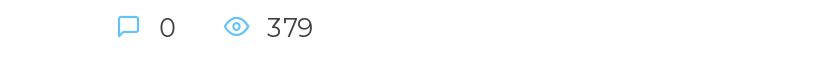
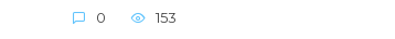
[267,12,313,42] 379 -> [155,10,176,26] 153

